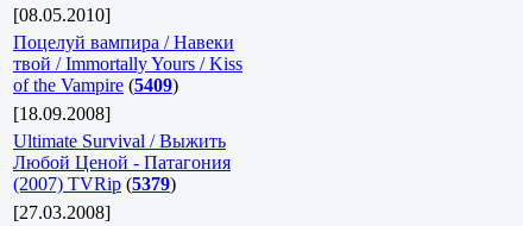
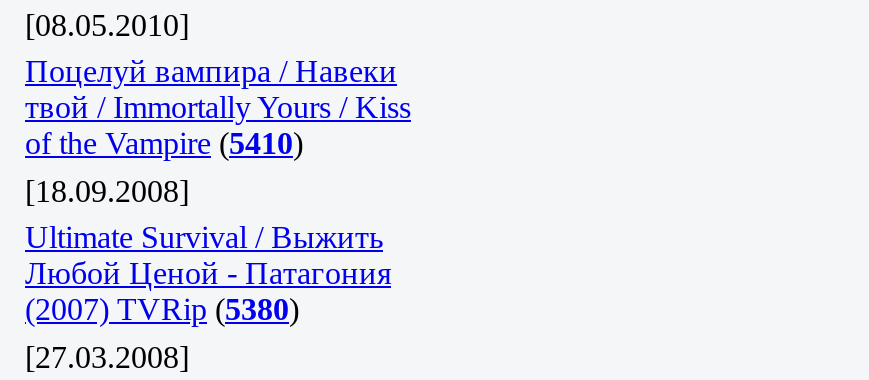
[13,75,178,95] of the Vampire (5409) -> [25,126,303,160] of the Vampire (5410)
[13,174,176,194] (2007) TVRip (5379) -> [25,292,299,326] (2007) TVRip (5380)

